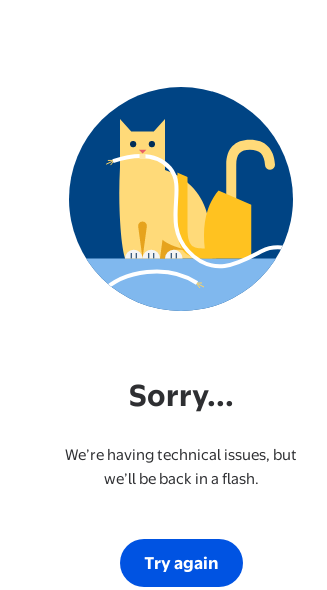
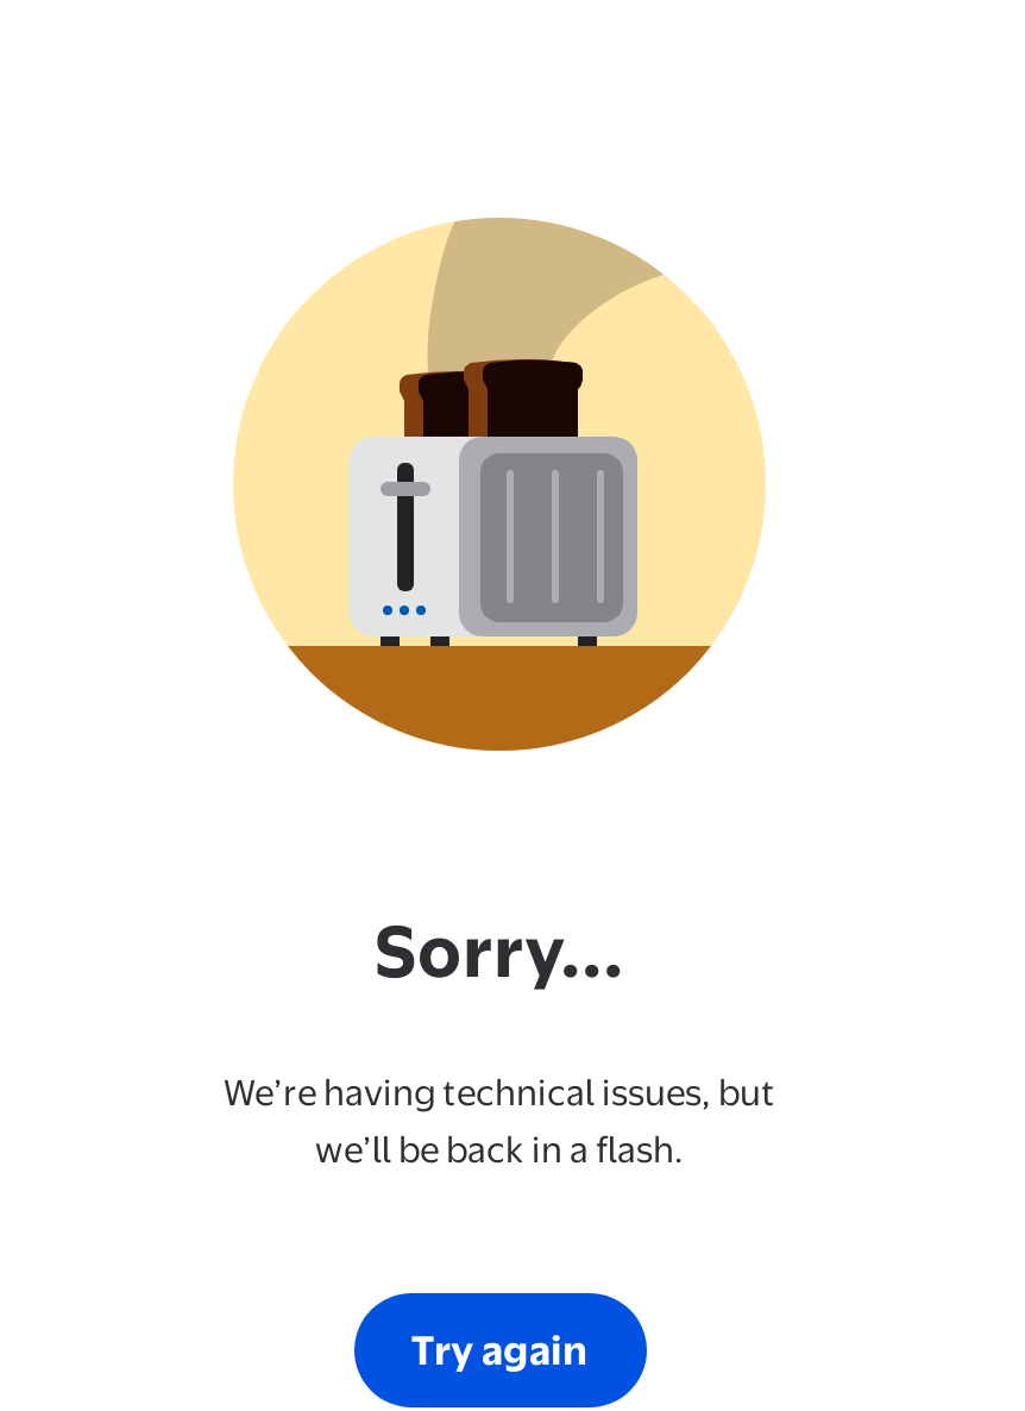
[68,86,294,312] [image] -> [233,218,766,753] [image]

